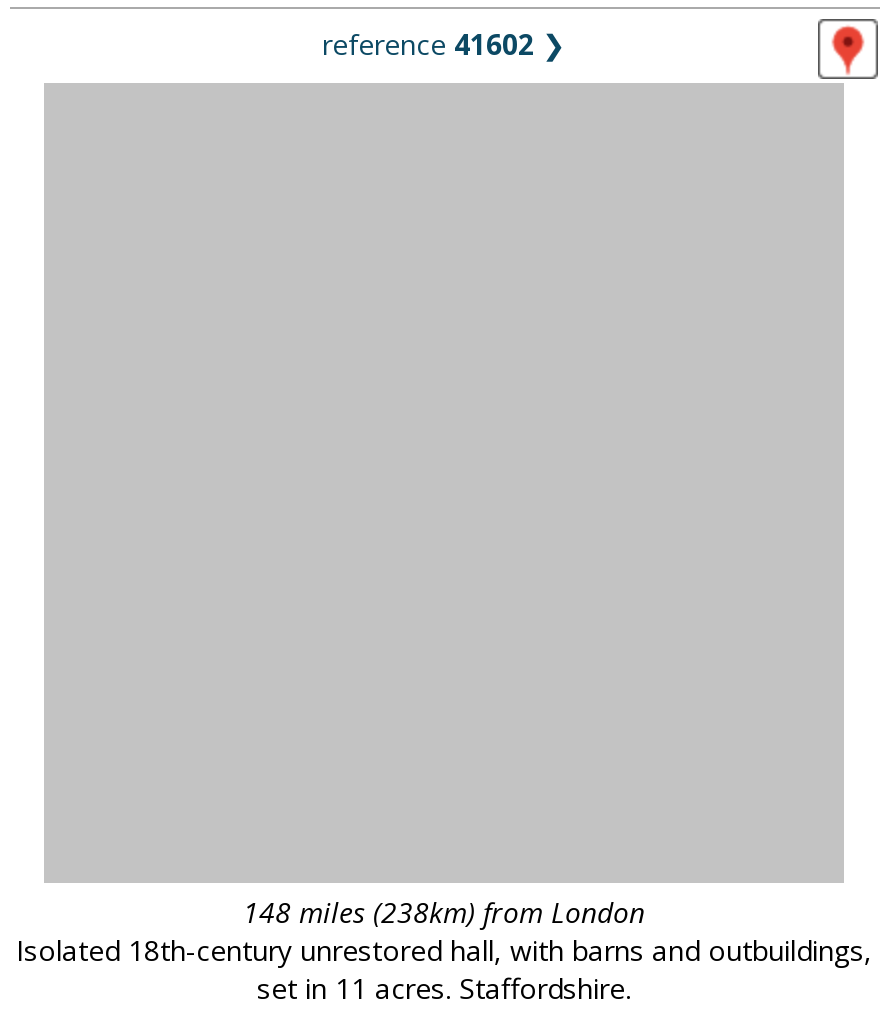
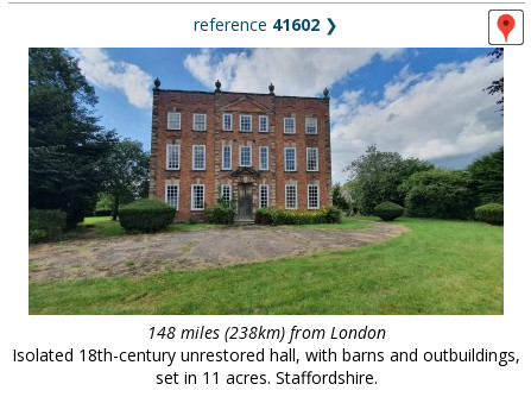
none -> [27,48,505,315] [image]

